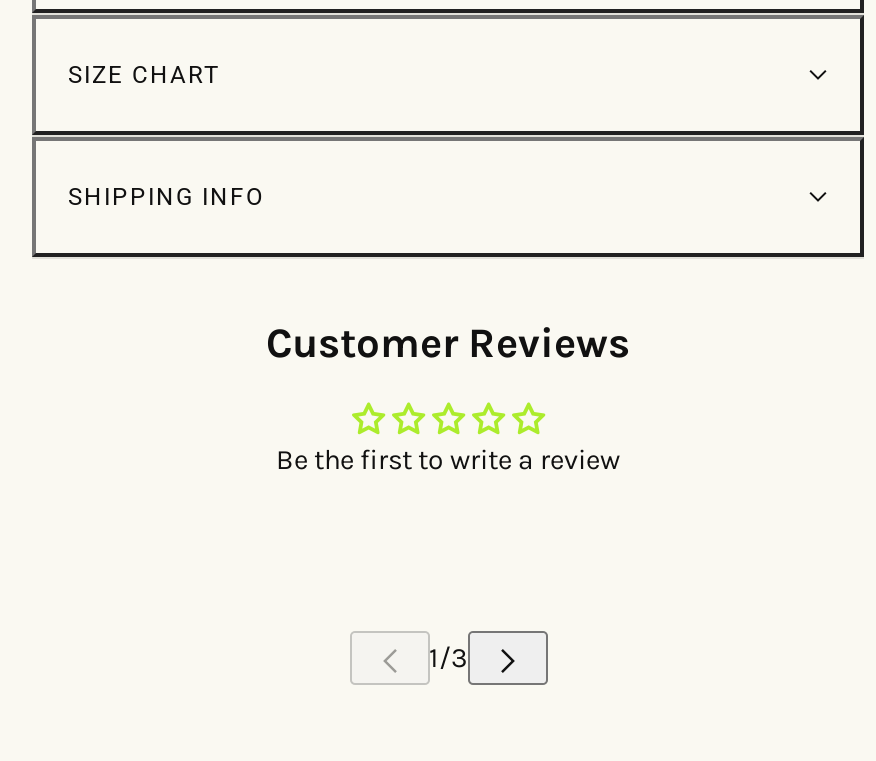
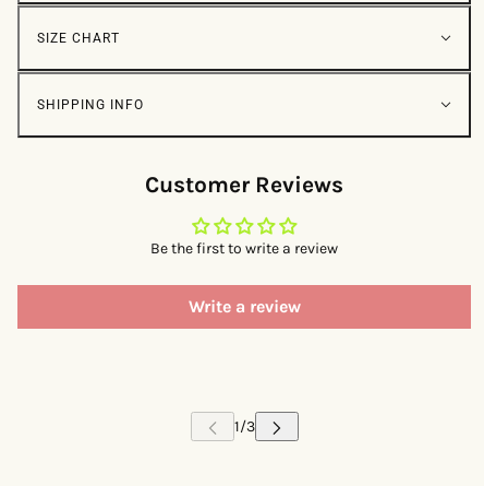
none -> [188,296,300,317] Write a review

